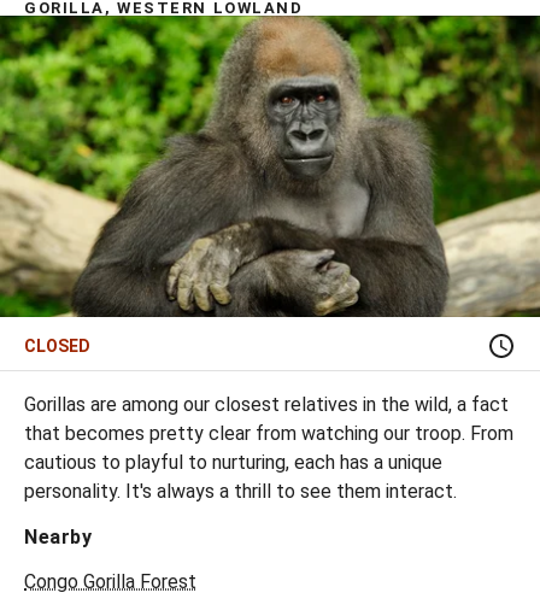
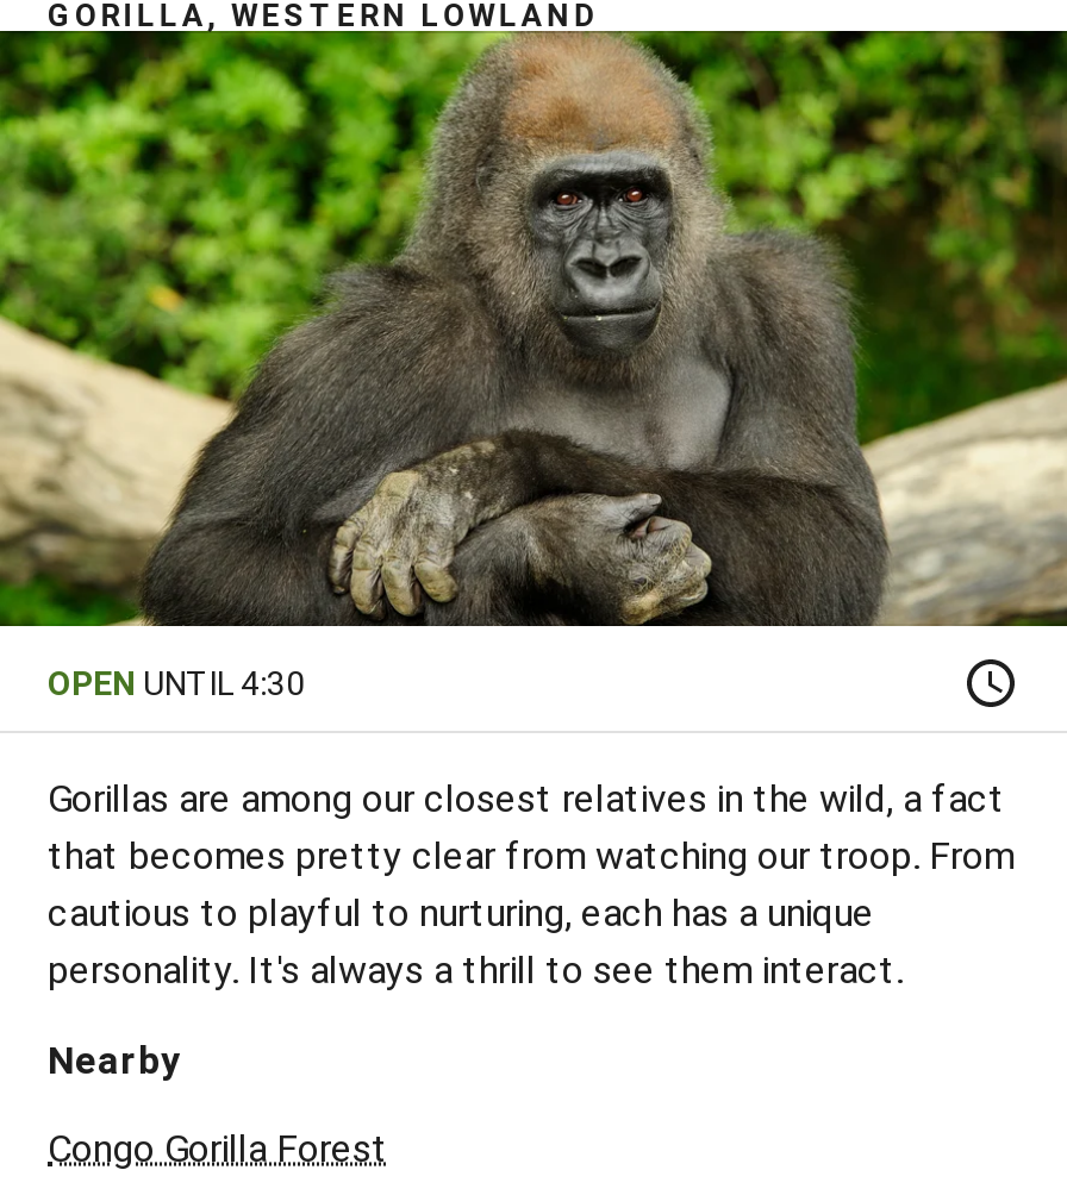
[24,336,90,356] CLOSED -> [48,664,305,702] OPEN UNTIL 4:30

